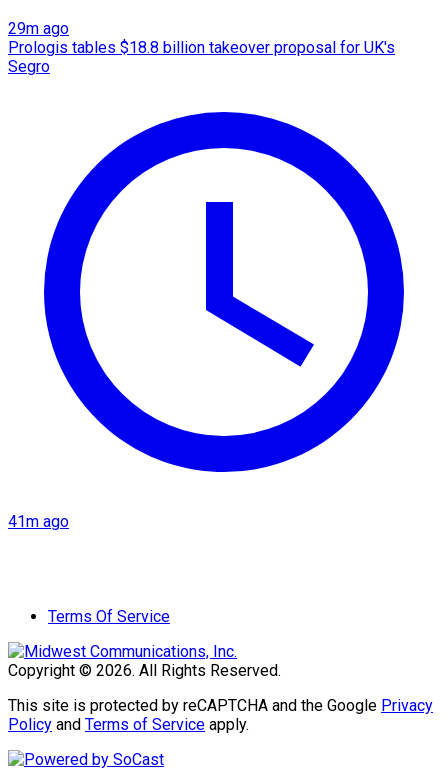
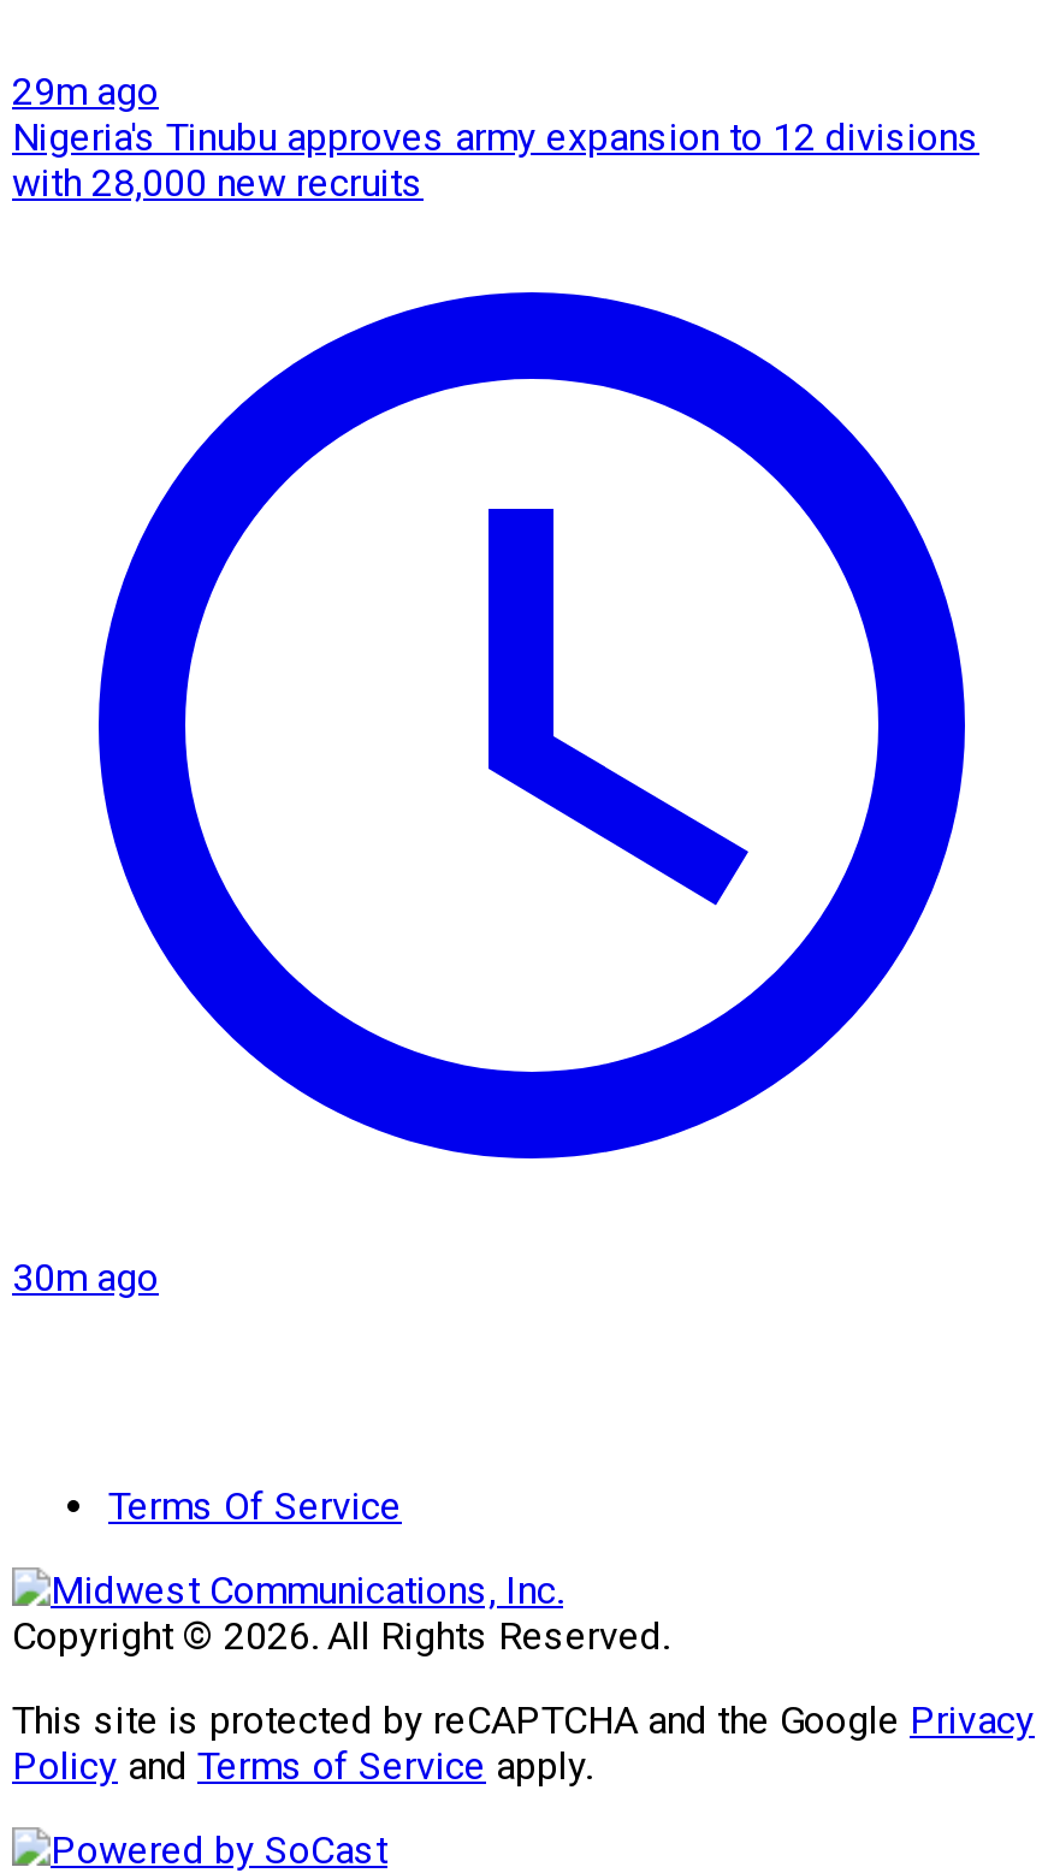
[8,38,395,76] Prologis tables $18.8 billion takeover proposal for UK's | Segro -> [12,114,979,205] Nigeria's Tinubu approves army expansion to 12 divisions | with 28,000 new recruits
[8,512,69,531] 41m ago -> [12,1254,159,1300] 30m ago

